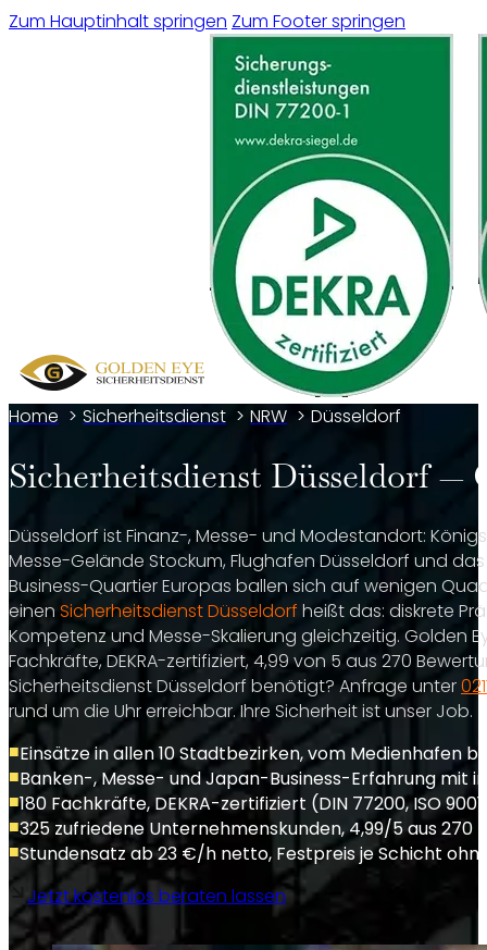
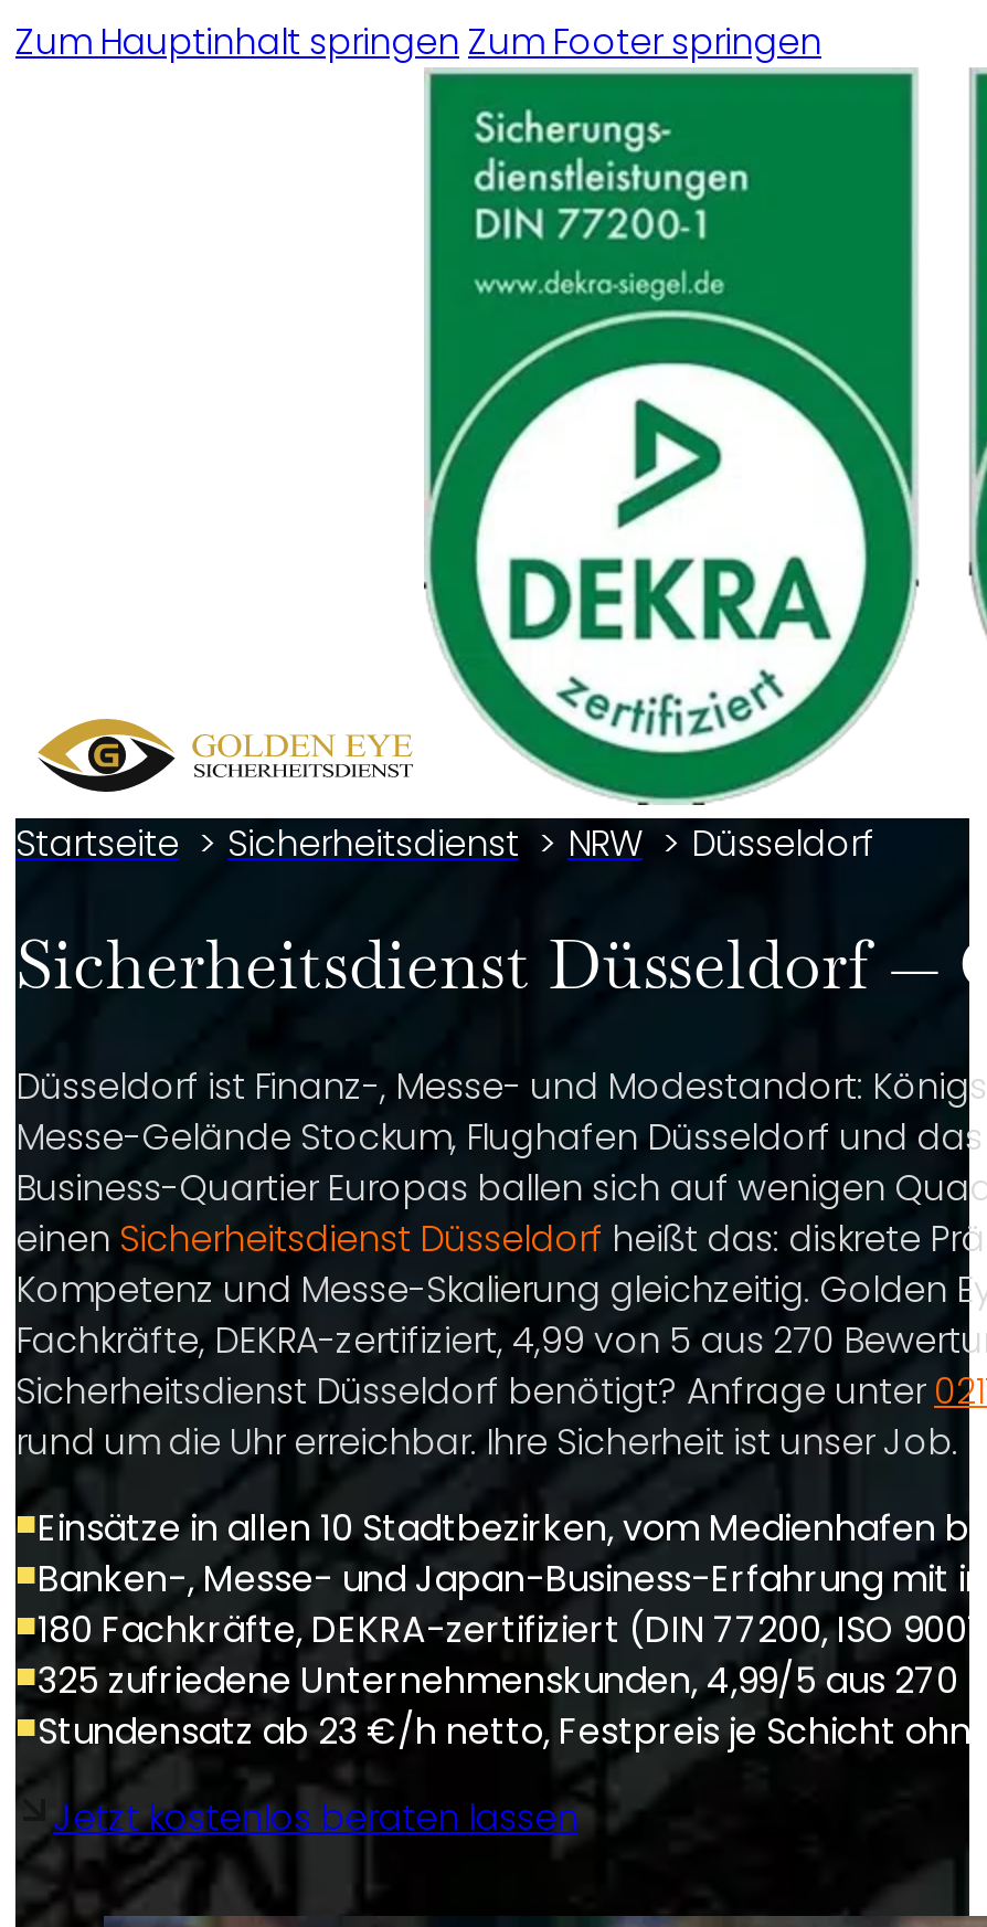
[9,404,59,429] Home -> [15,818,179,869] Startseite

